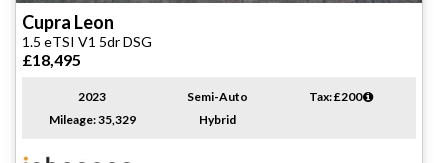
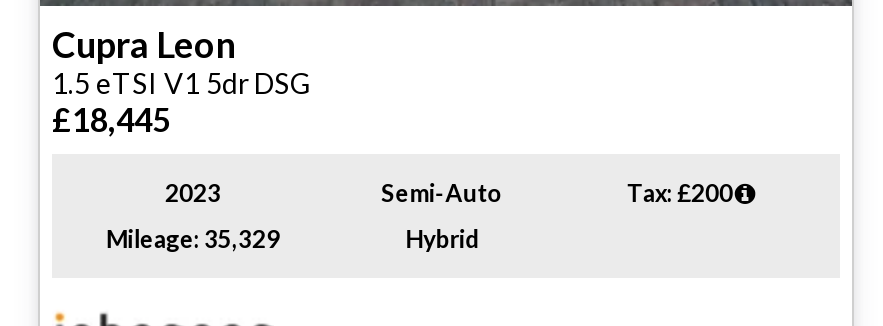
[22,50,81,69] £18,495 -> [52,99,170,137] £18,445

